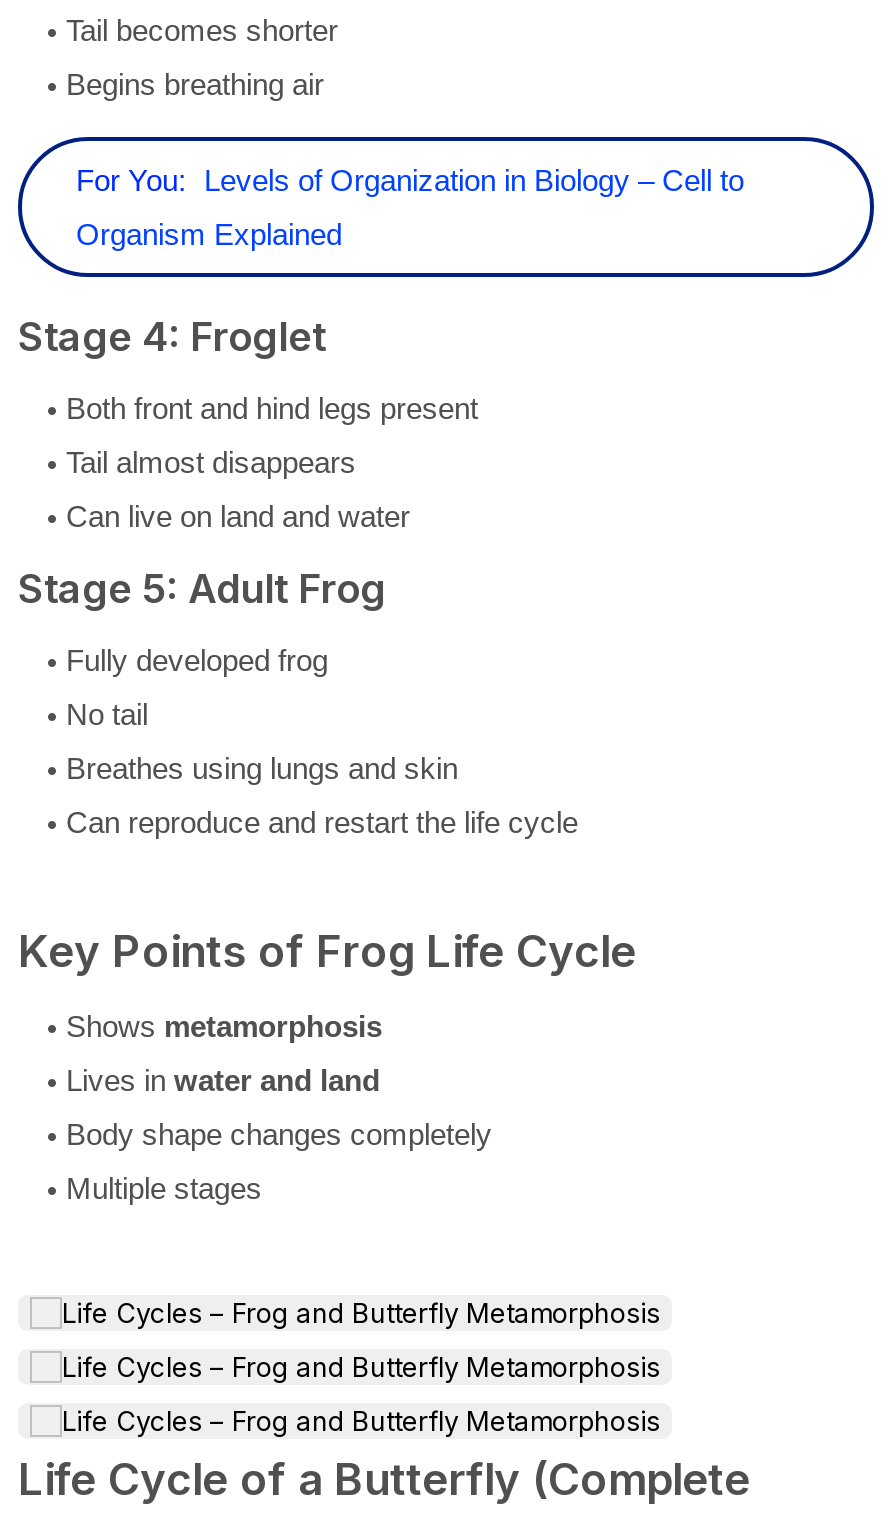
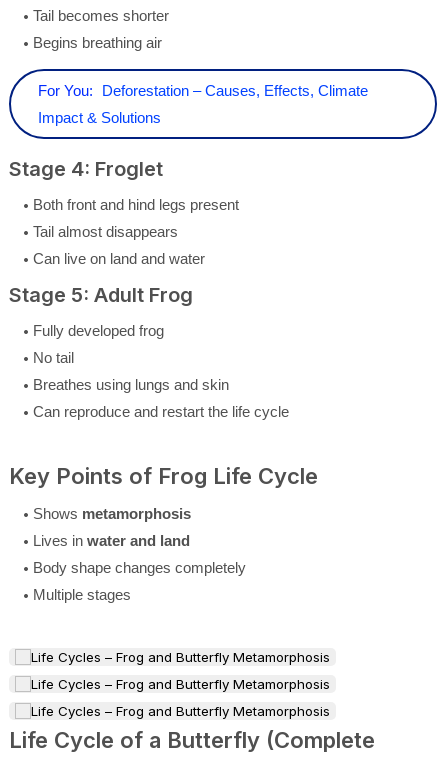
[76,164,744,198] For You: Levels of Organization in Biology – Cell to -> [38,82,368,99] For You: Deforestation – Causes, Effects, Climate
[76,218,342,252] Organism Explained -> [38,109,161,126] Impact & Solutions

